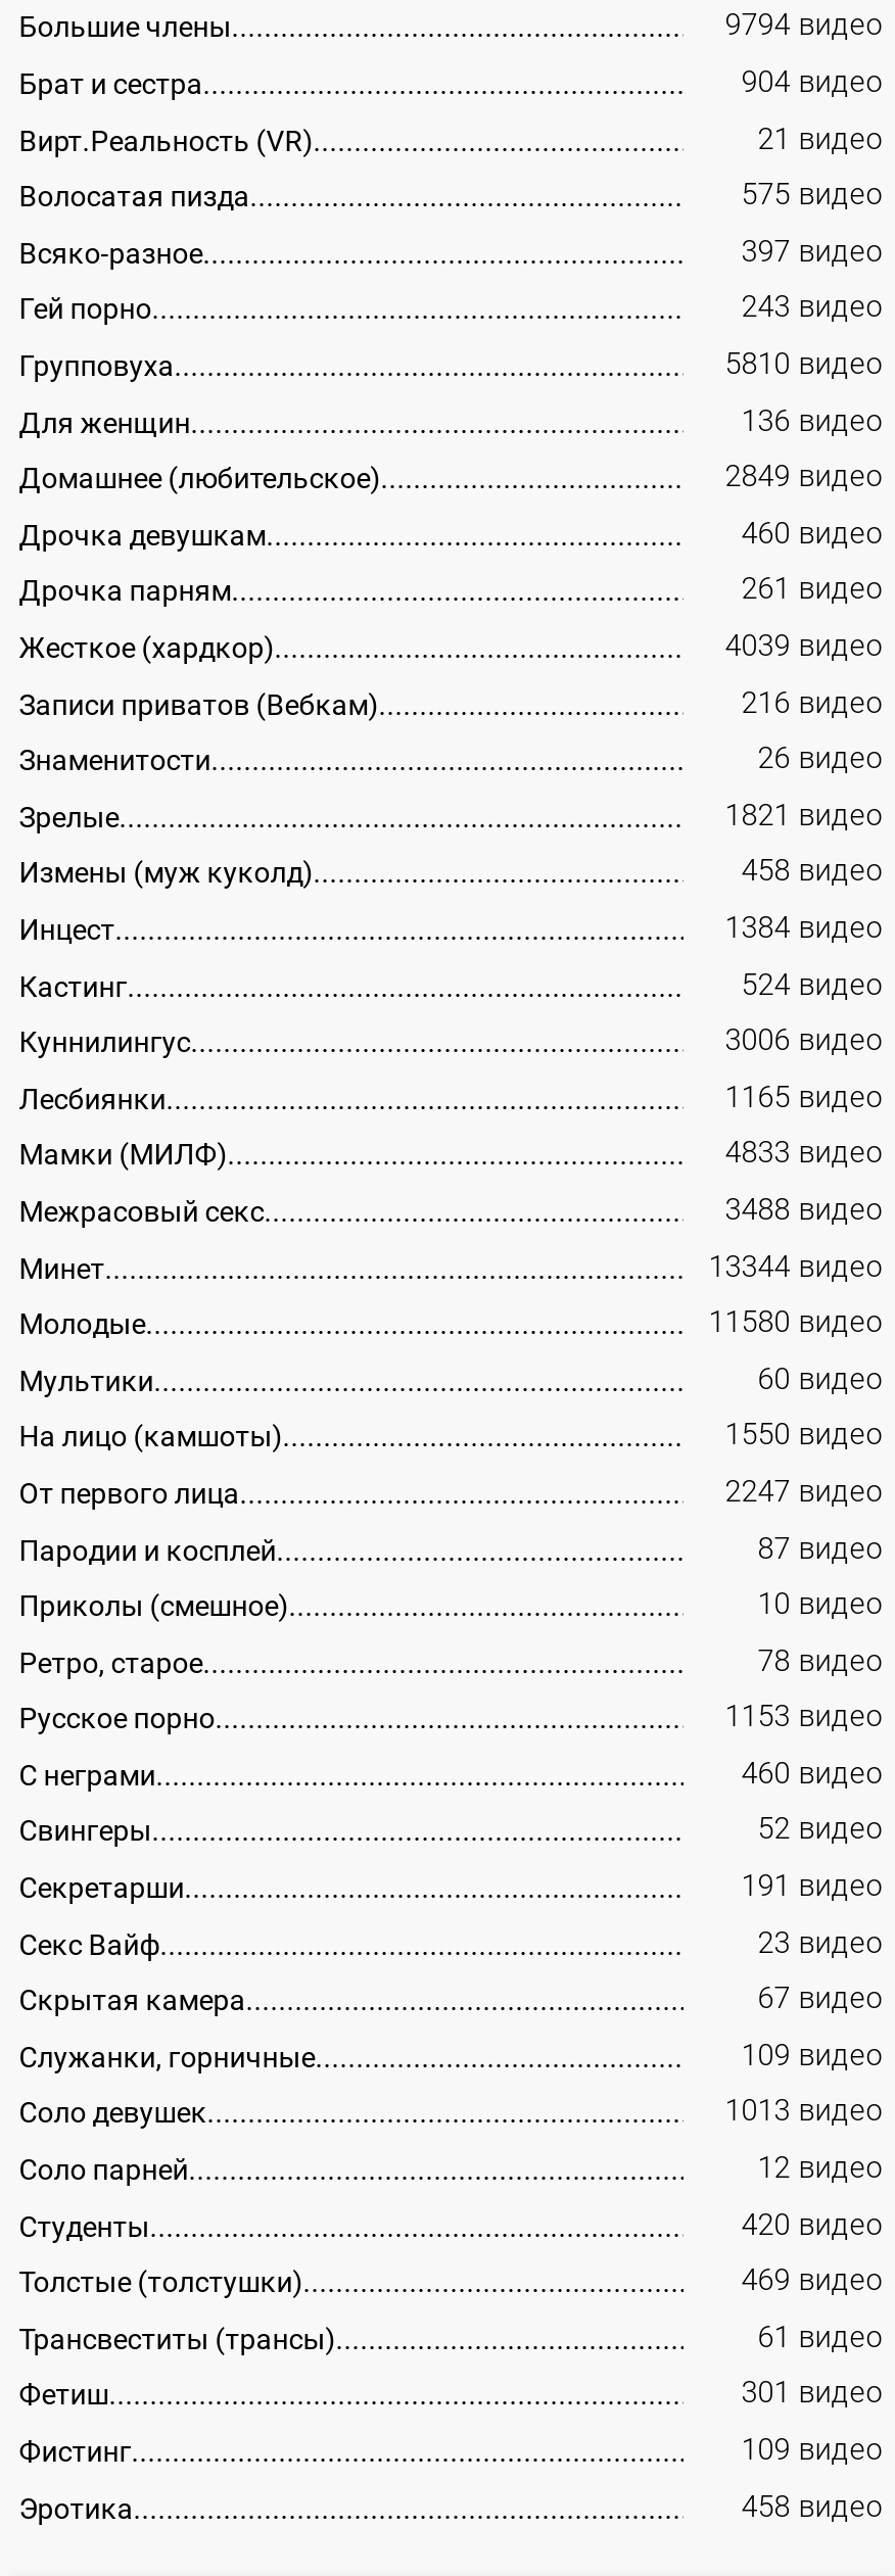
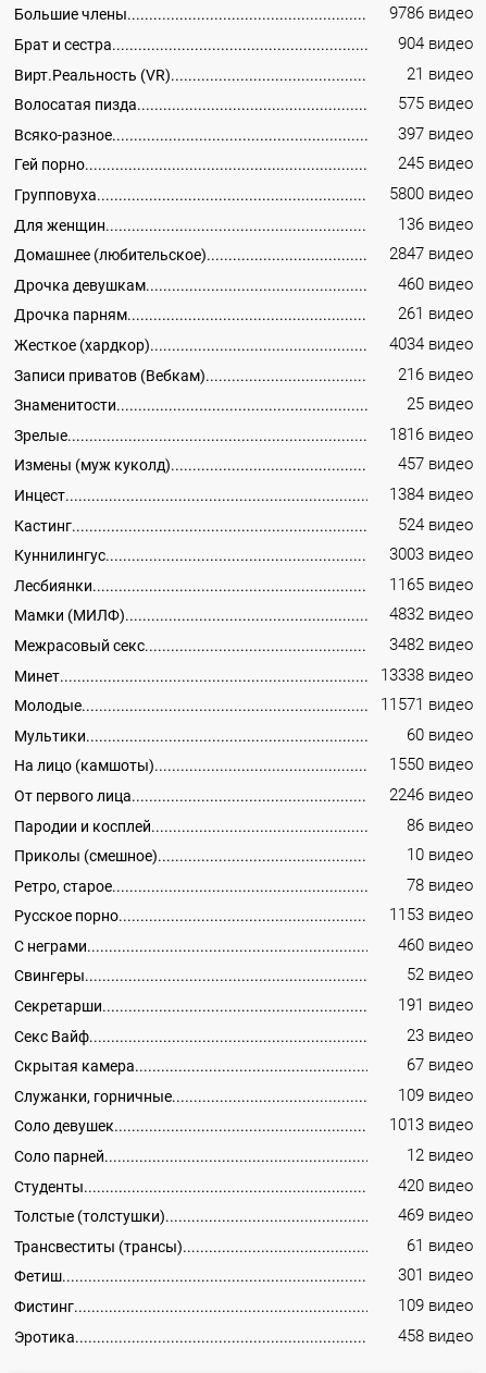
[725,9,882,44] 9794 видео -> [390,5,473,23] 9786 видео
[741,291,882,326] 243 видео -> [398,155,473,174] 245 видео
[725,347,882,382] 5810 видео -> [390,185,473,204] 5800 видео
[725,460,882,495] 2849 видео -> [390,245,473,264] 2847 видео
[725,629,882,664] 4039 видео -> [390,335,473,354] 4034 видео
[758,742,882,777] 26 видео -> [407,395,473,414] 25 видео
[725,798,882,833] 1821 видео -> [390,426,473,444] 1816 видео
[741,855,882,889] 458 видео -> [398,456,473,474] 457 видео
[725,1024,882,1059] 3006 видео -> [390,546,473,564] 3003 видео
[725,1136,882,1171] 4833 видео -> [390,606,473,624] 4832 видео
[725,1193,882,1228] 3488 видео -> [390,636,473,654] 3482 видео
[709,1249,882,1284] 13344 видео -> [381,666,473,684] 13338 видео
[709,1306,882,1340] 11580 видео -> [381,696,473,714] 11571 видео
[725,1475,882,1509] 2247 видео -> [390,786,473,805] 2246 видео
[758,1531,882,1566] 87 видео -> [407,816,473,835] 86 видео

